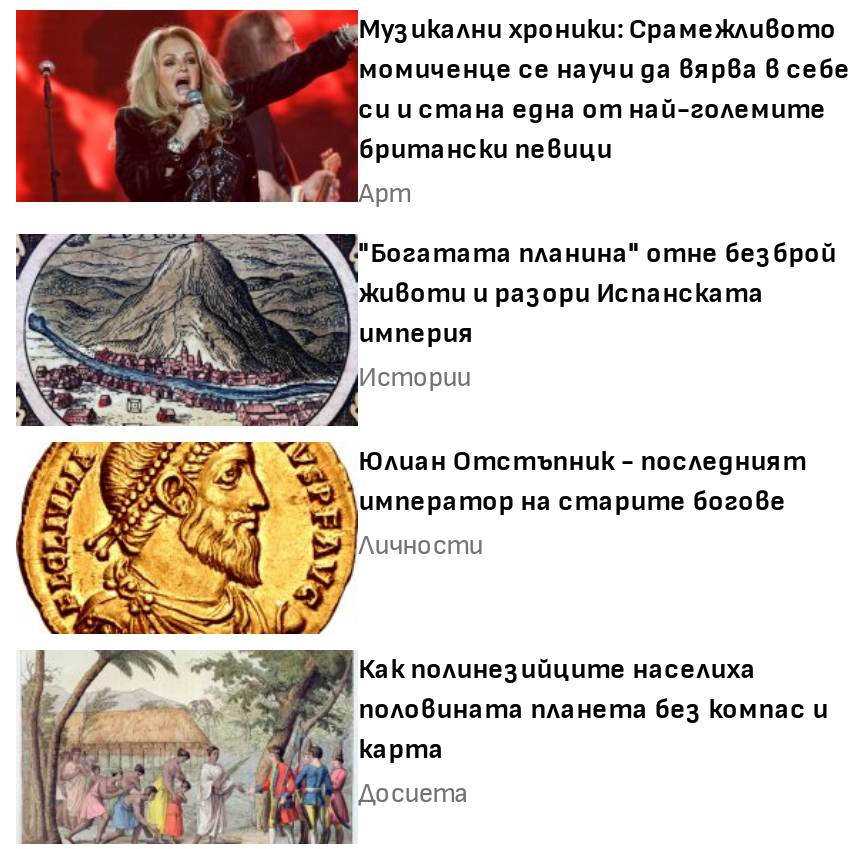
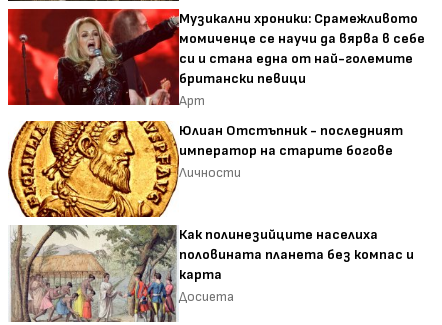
[14,232,836,428] [image] | "Богатата планина" отне безброй | животи и разори Испанската | империя | Истории -> none

